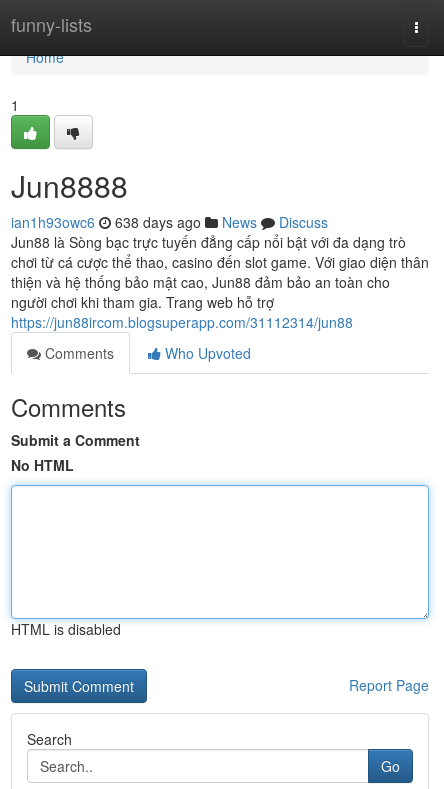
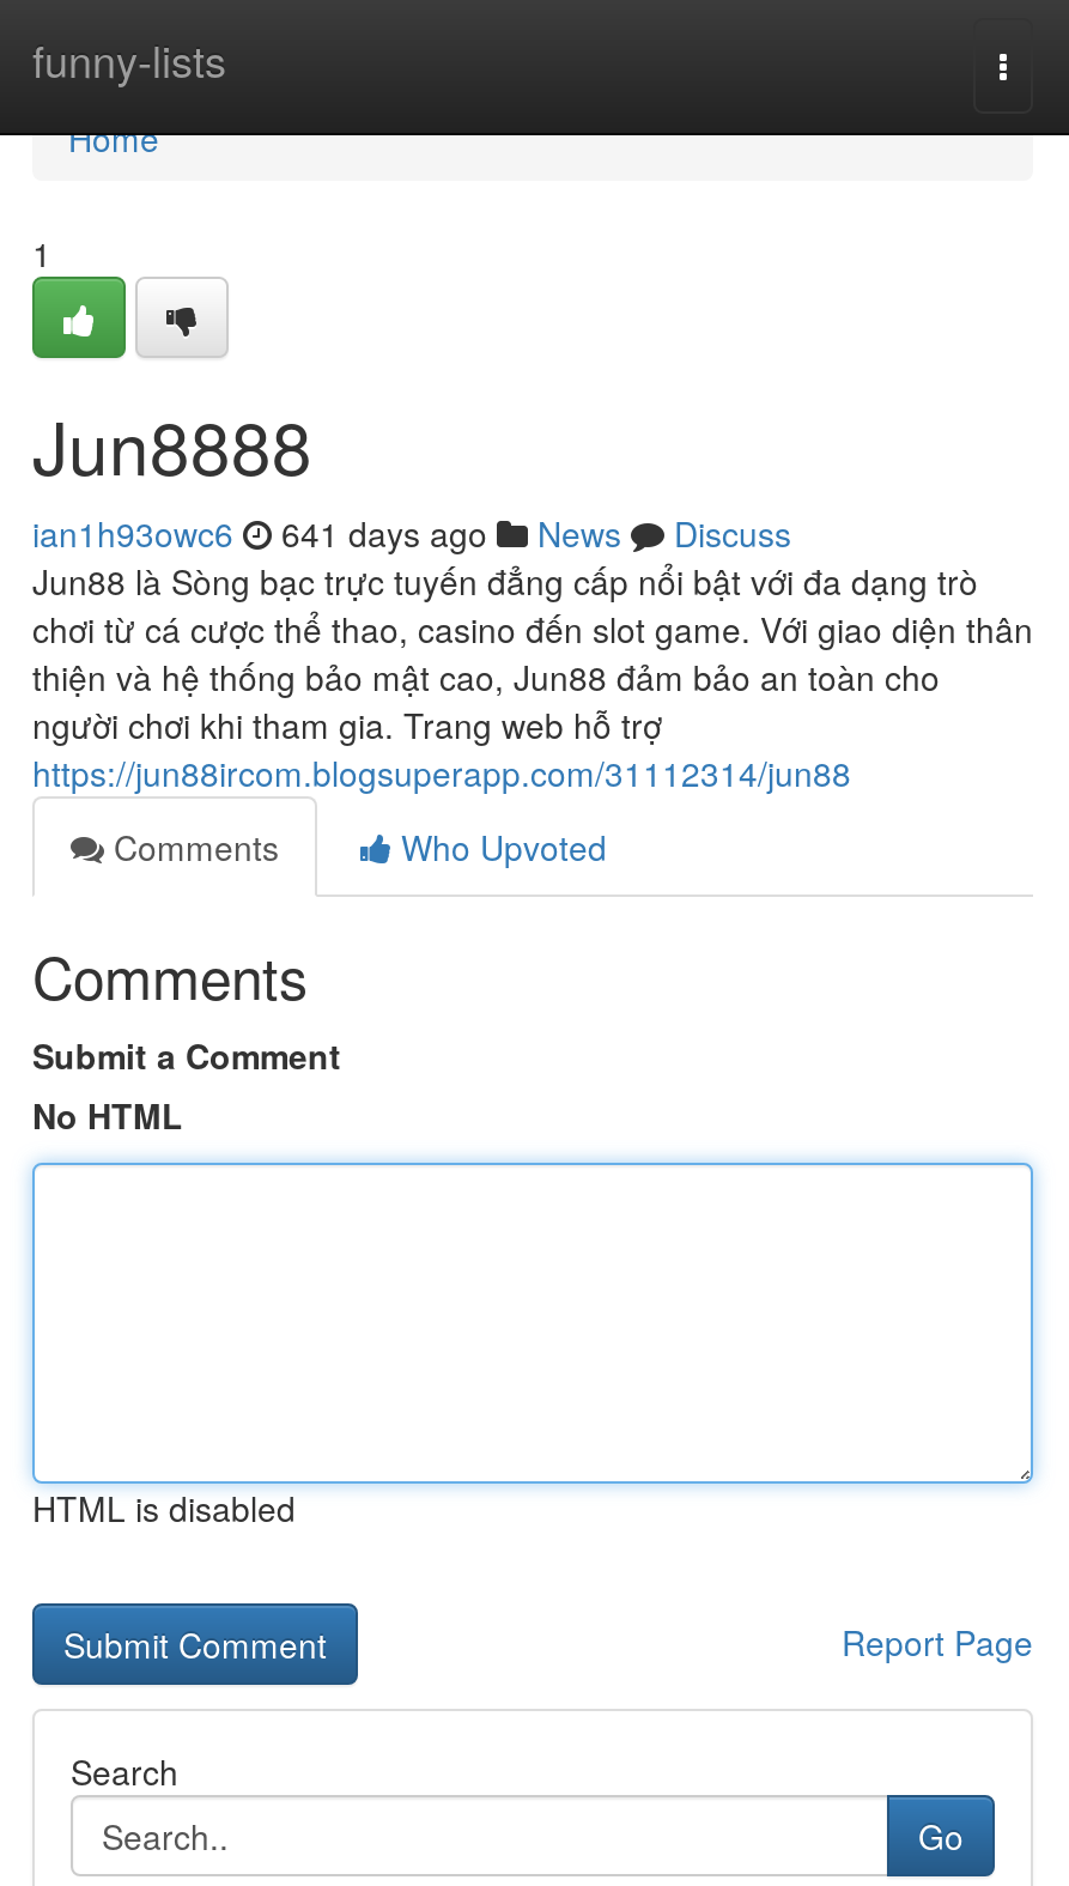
[11,212,328,232] ian1h93owc6 638 days ago News Discuss -> [32,509,791,557] ian1h93owc6 641 days ago News Discuss

